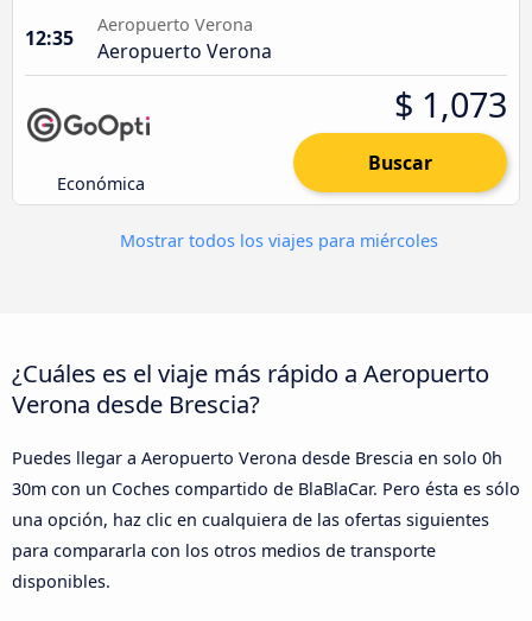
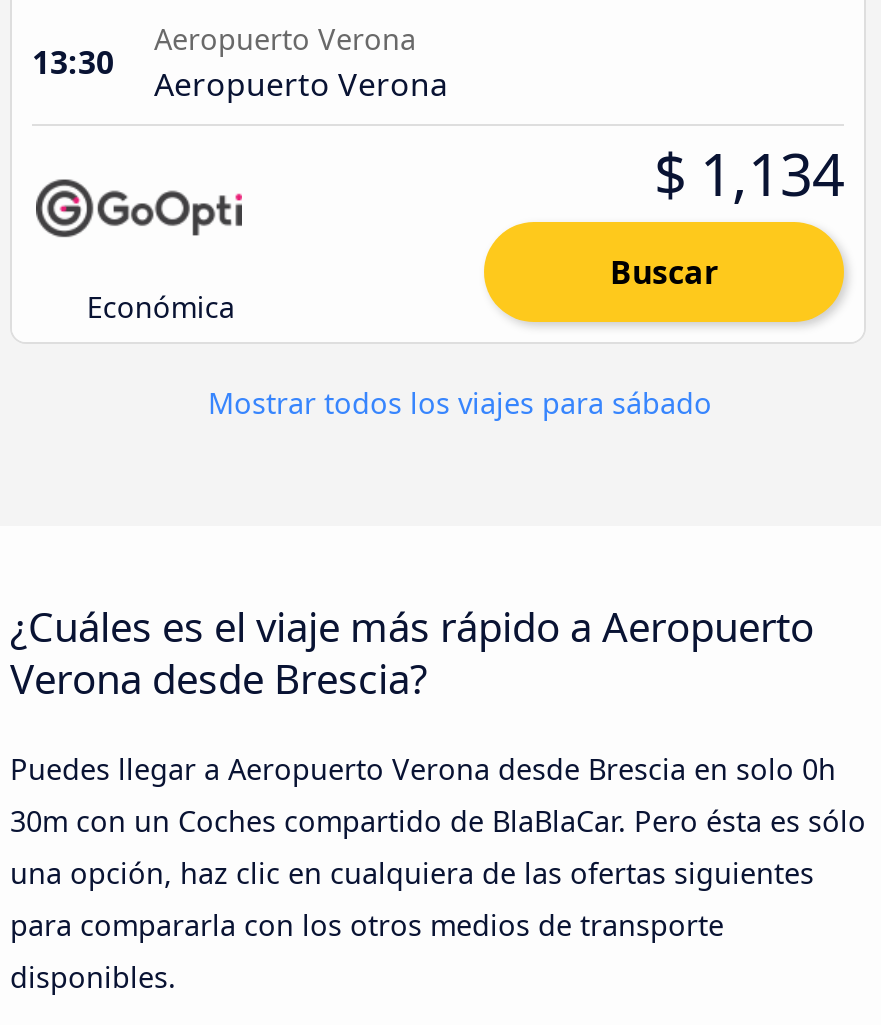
[25,25,74,51] 12:35 -> [32,40,114,84] 13:30
[394,81,507,127] $ 1,073 -> [654,134,844,212] $ 1,134
[115,229,438,251] Mostrar todos los viajes para miércoles -> [200,384,712,422] Mostrar todos los viajes para sábado

